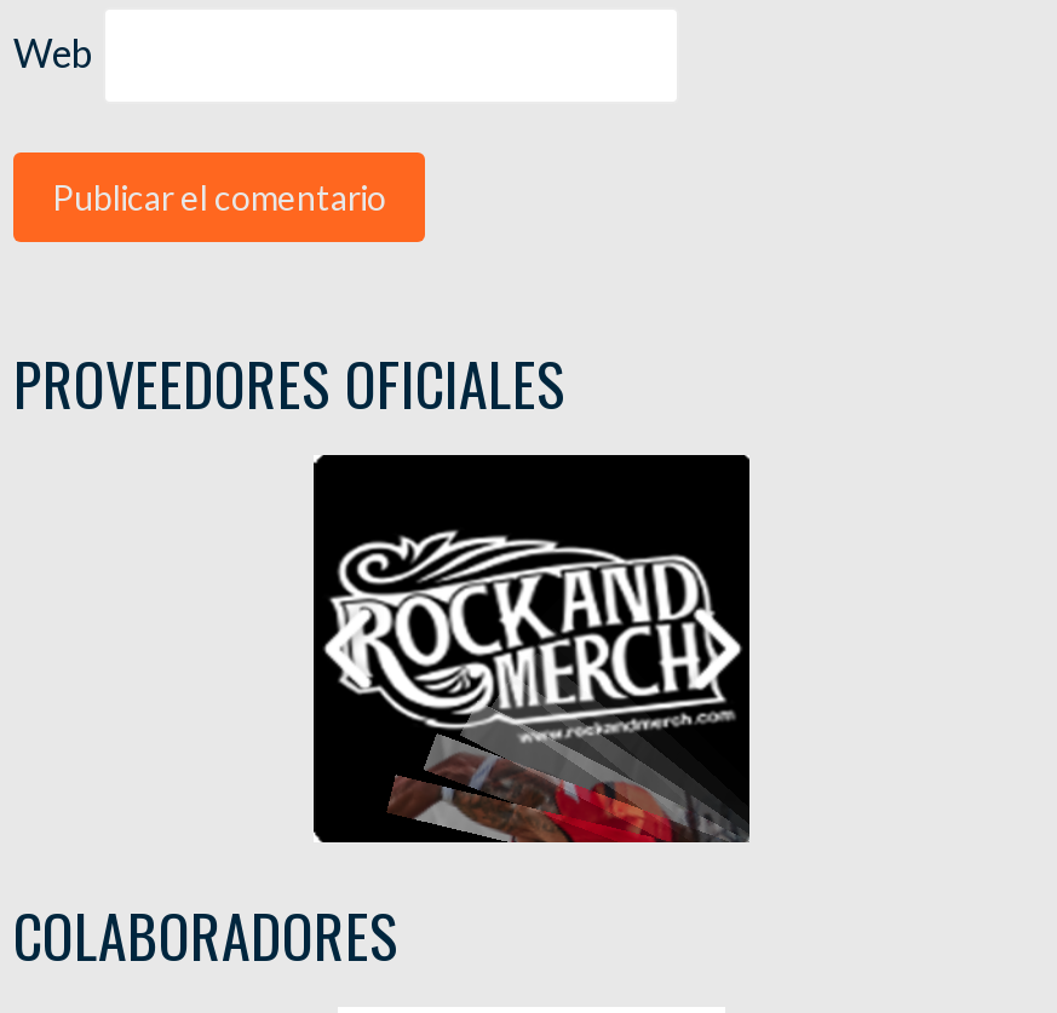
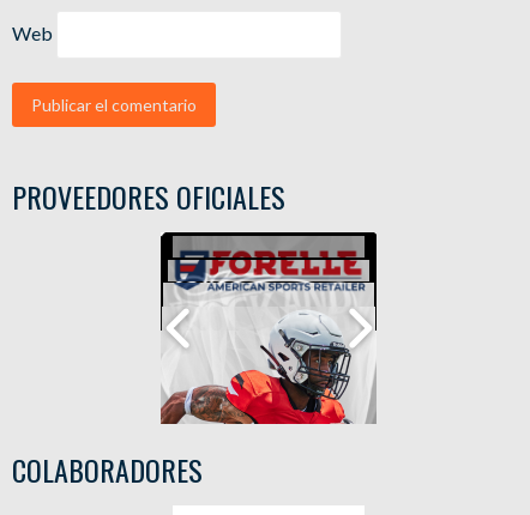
[311,462,752,845] [image] -> [159,235,377,425] [image]

